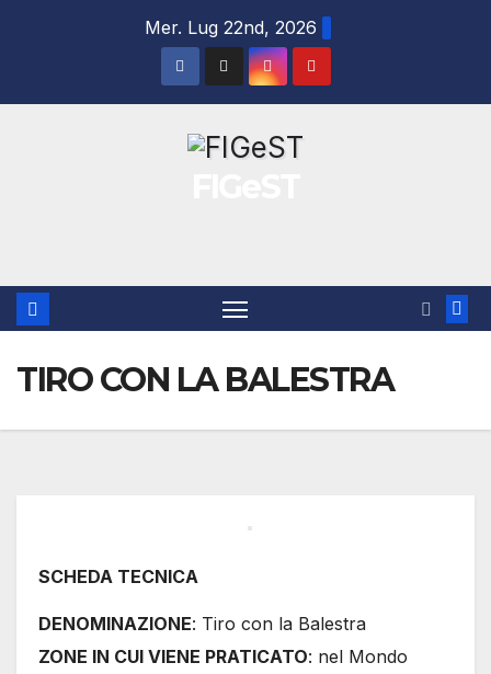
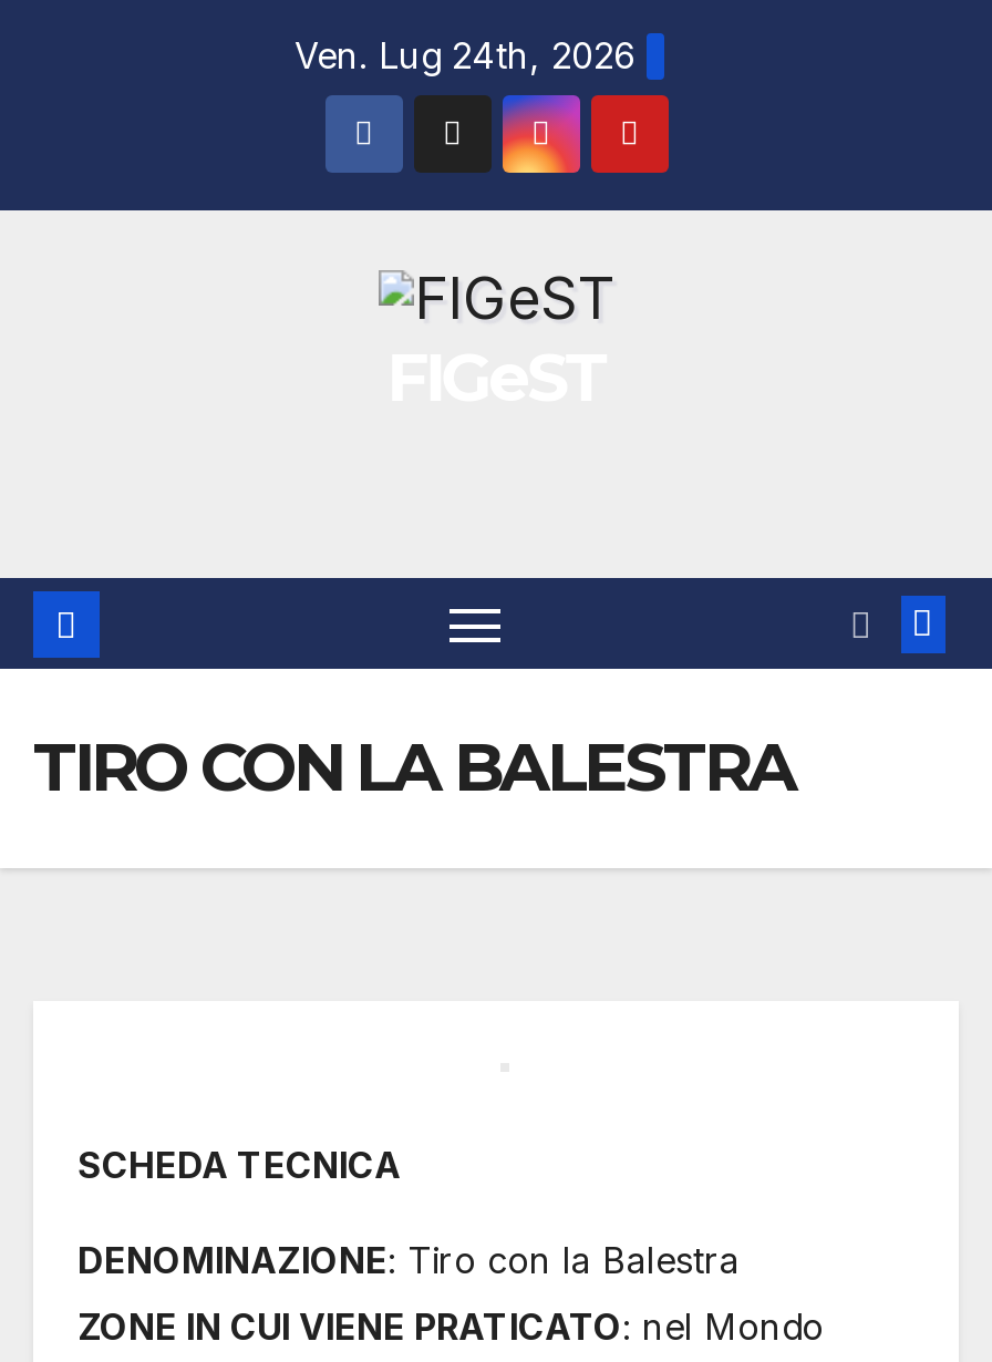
[144,16,316,38] Mer. Lug 22nd, 2026 -> [294,33,635,78] Ven. Lug 24th, 2026

